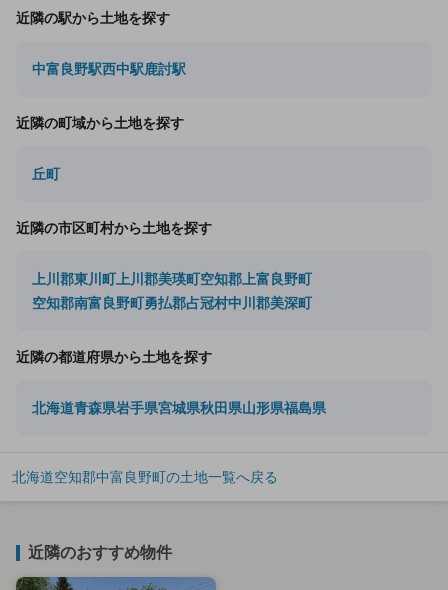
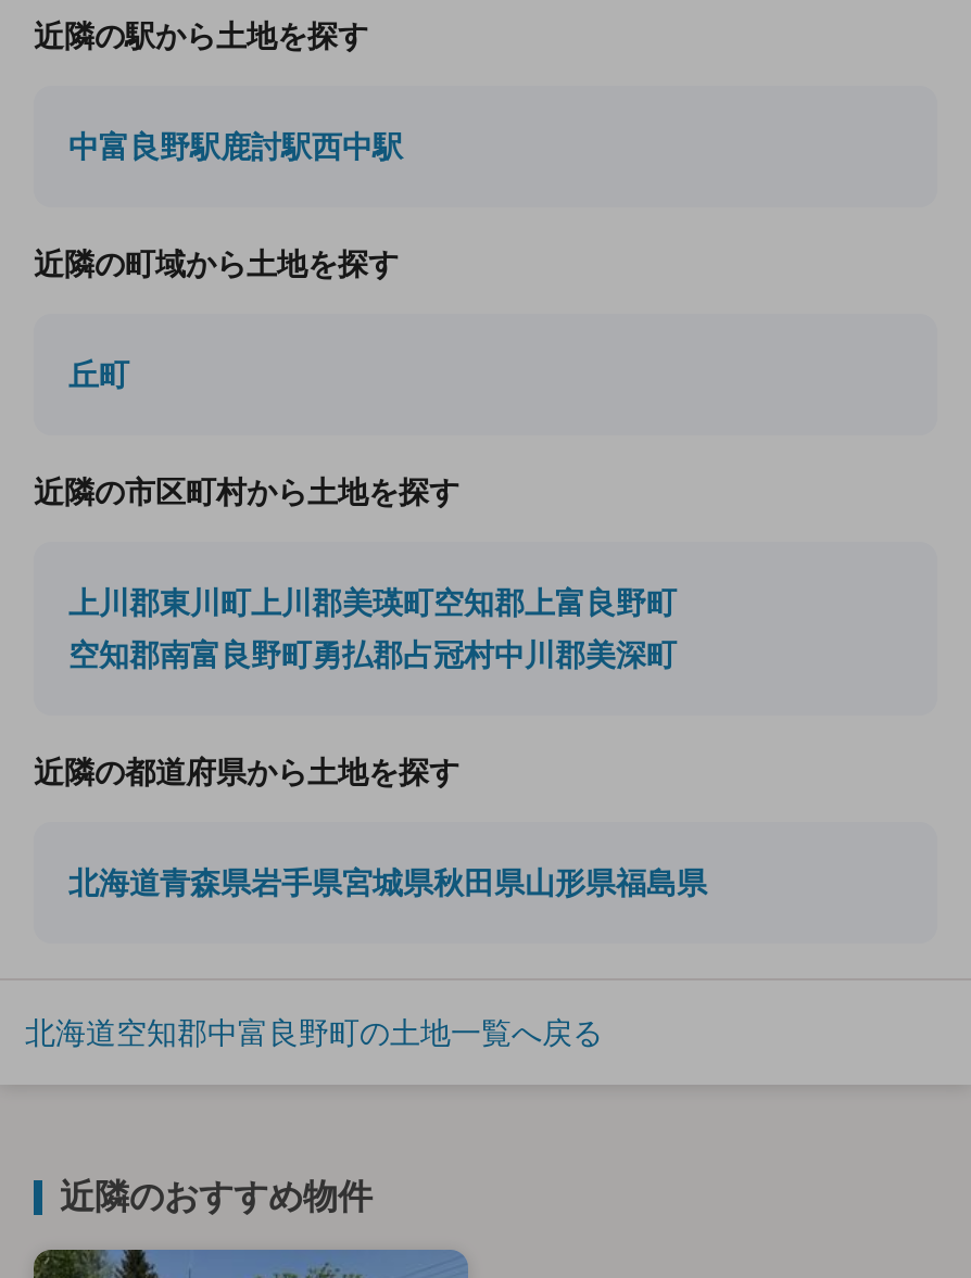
[32,61,186,77] 中富良野駅西中駅鹿討駅 -> [68,130,403,164] 中富良野駅鹿討駅西中駅

